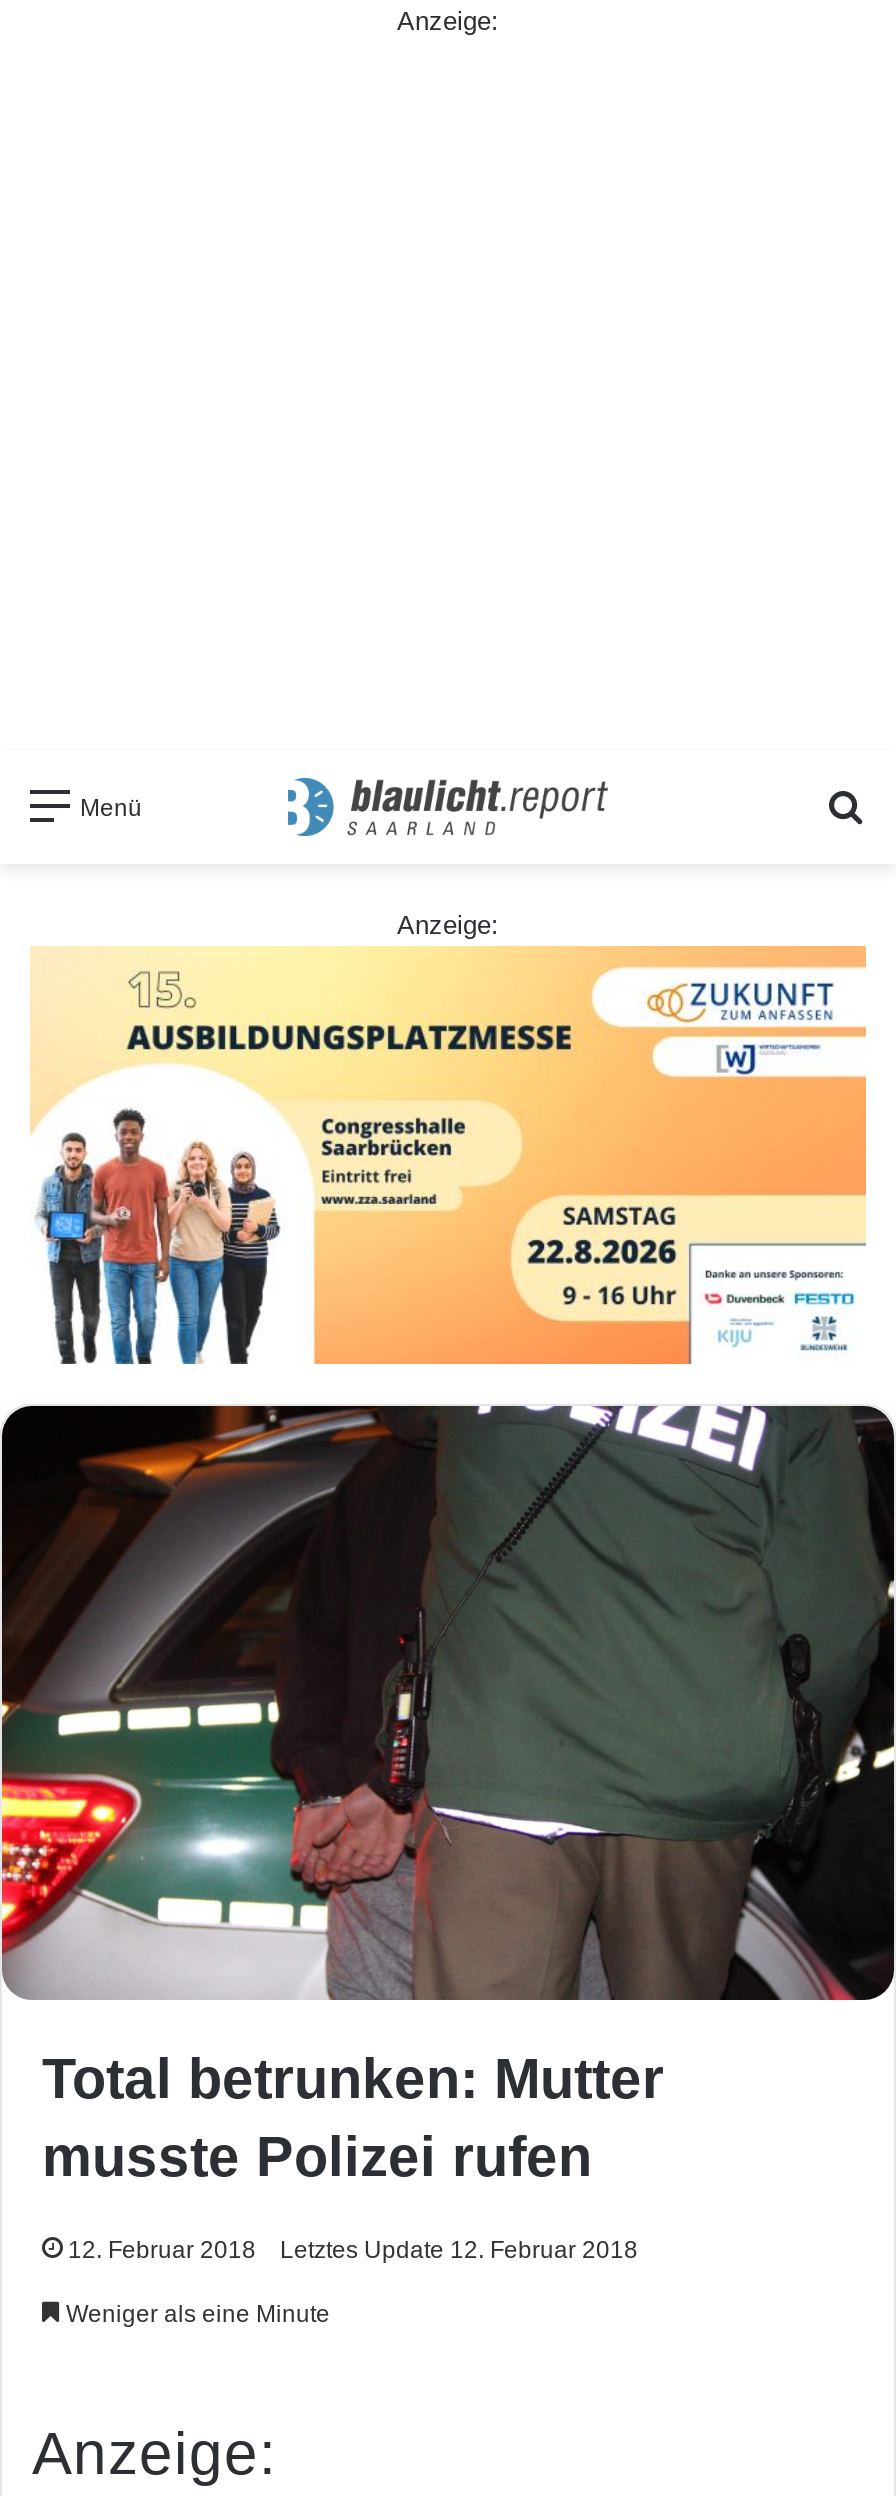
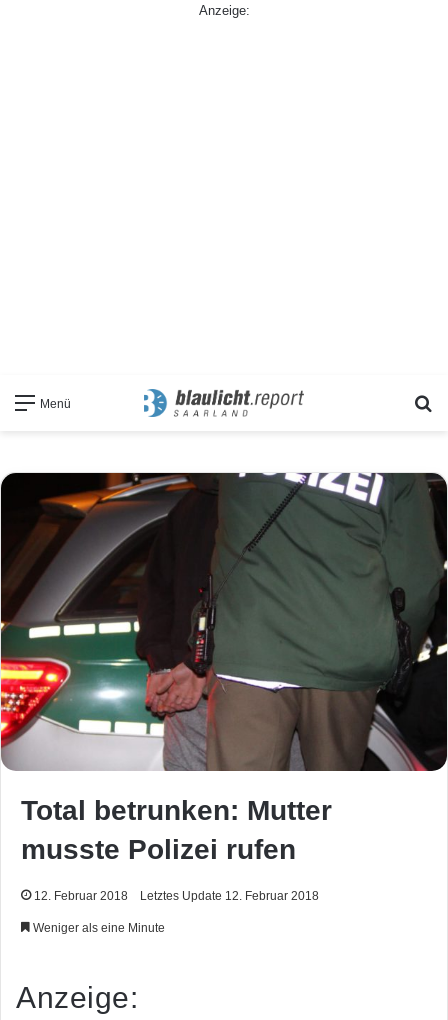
[397,909,499,939] Anzeige: -> none
[30,946,868,1366] [image] -> none

